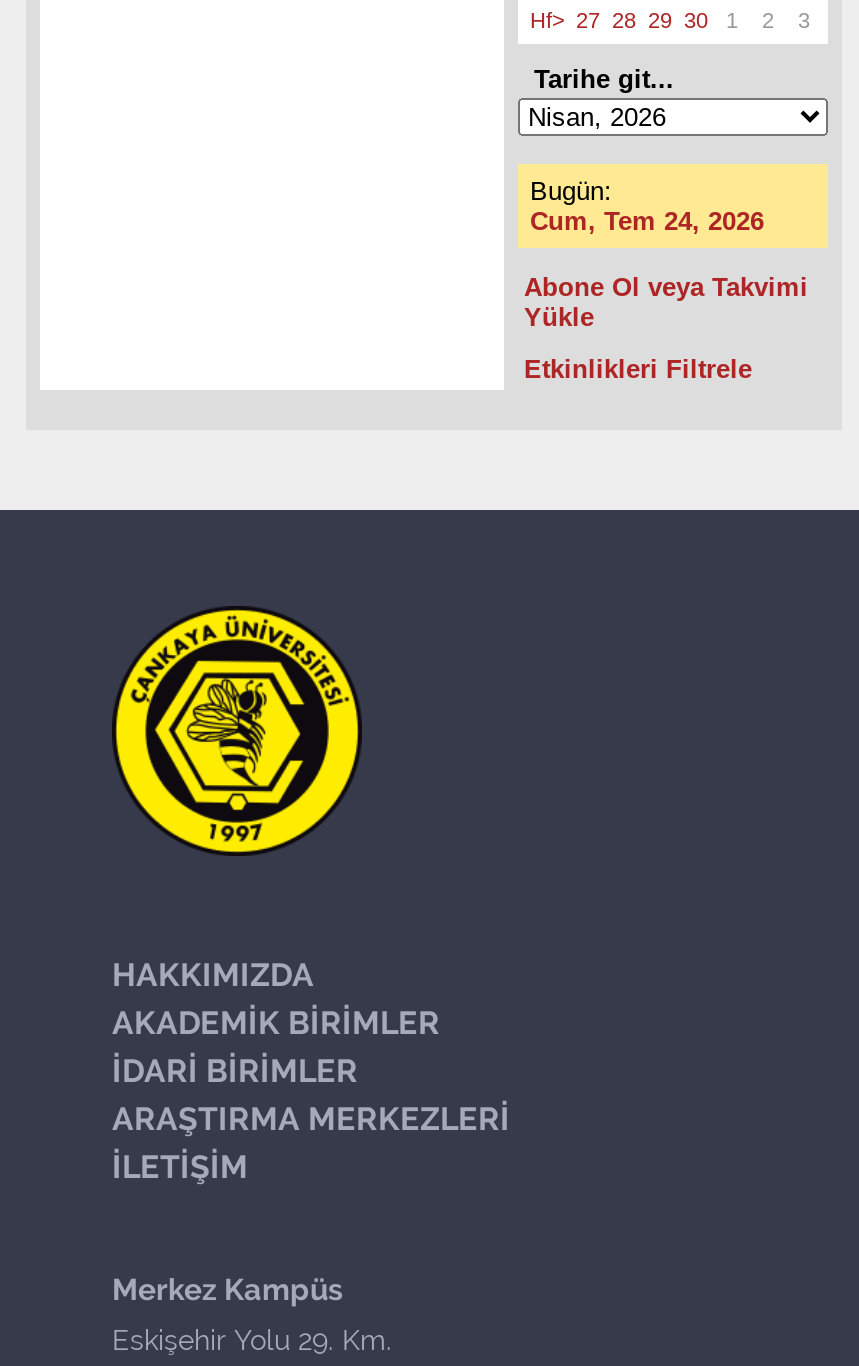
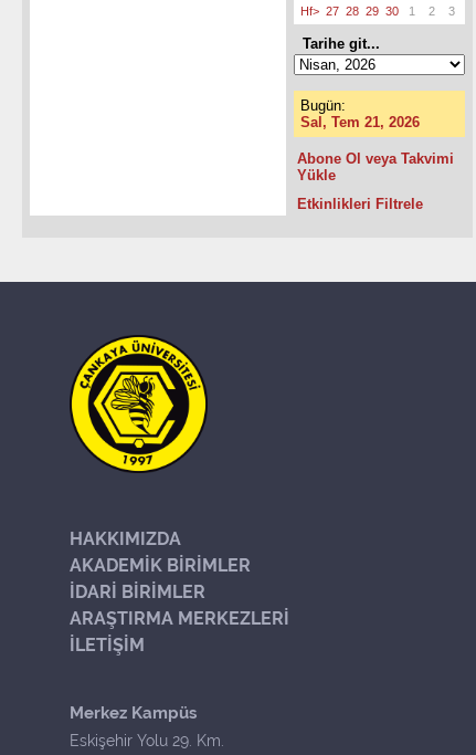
[530,205,764,235] Cum, Tem 24, 2026 -> [300,114,420,130] Sal, Tem 21, 2026

